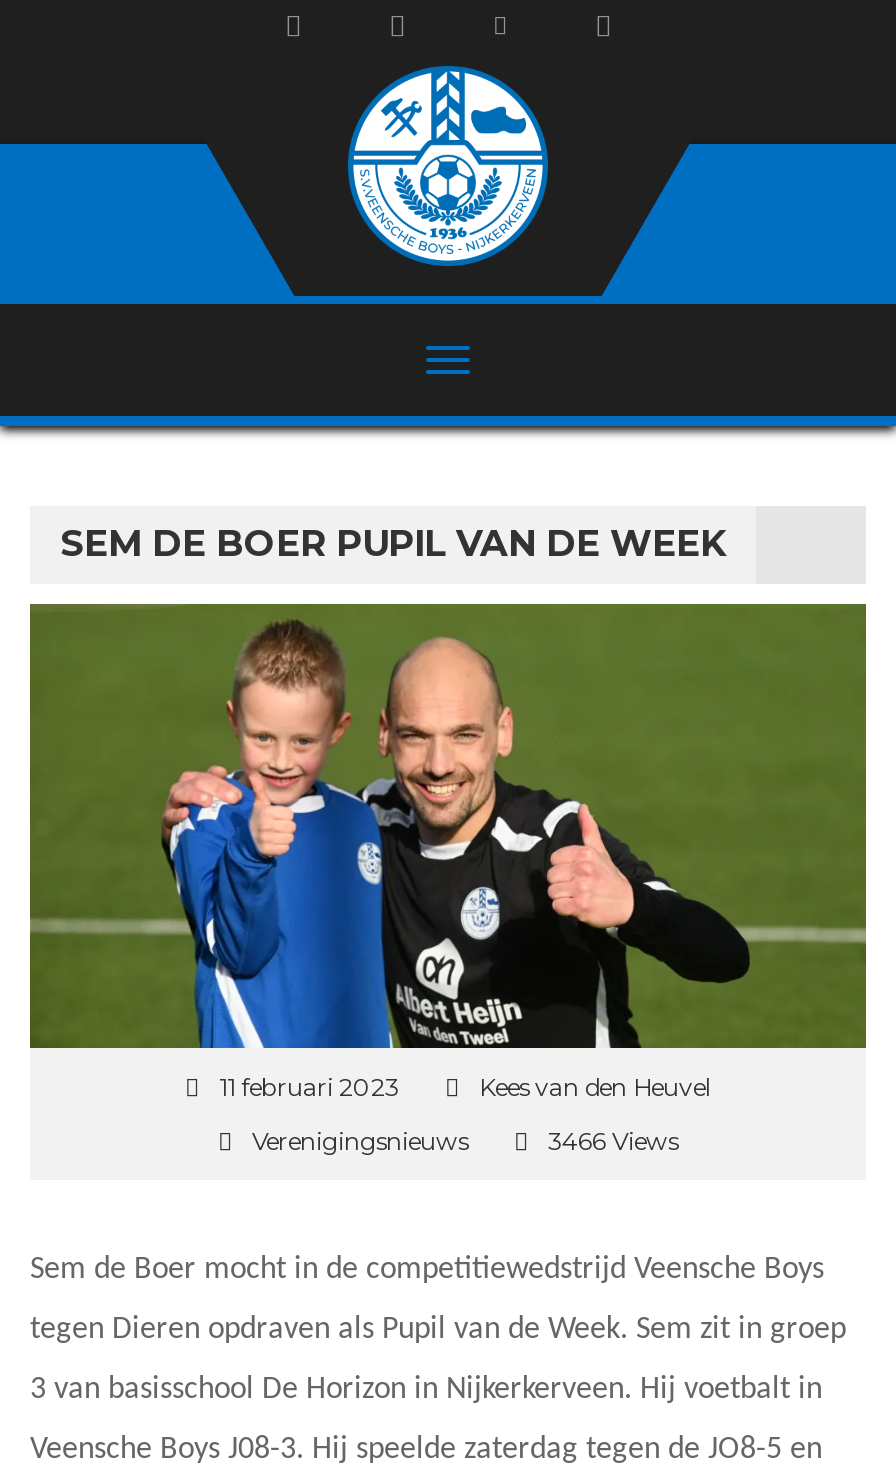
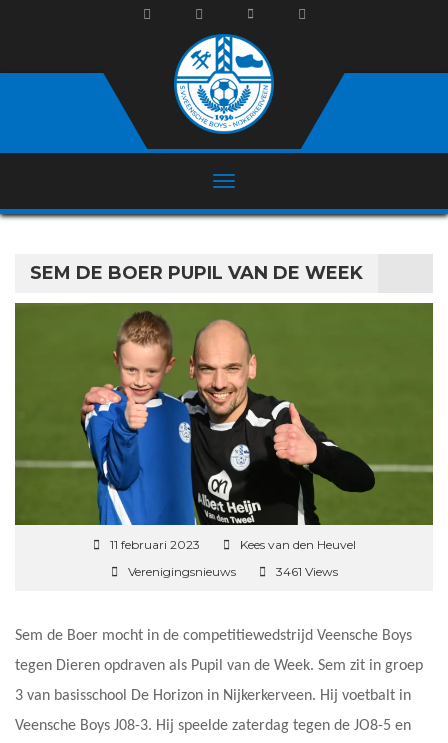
[548,1126,678,1156] 3466 Views -> [275,564,337,579] 3461 Views

